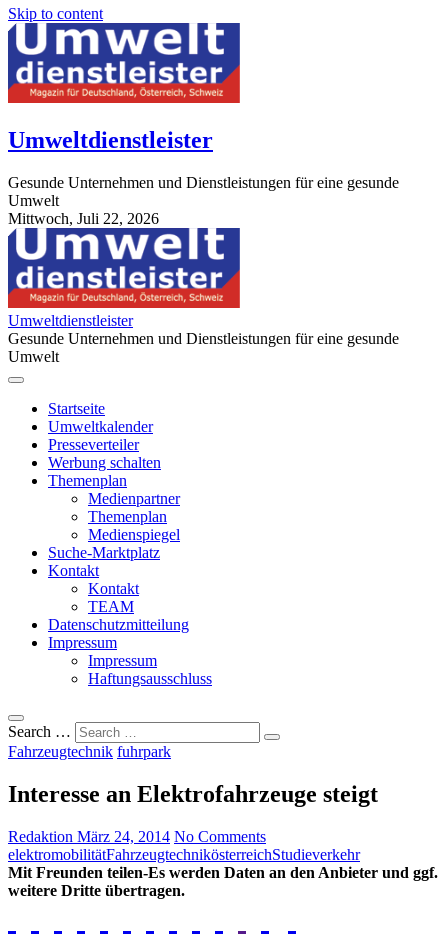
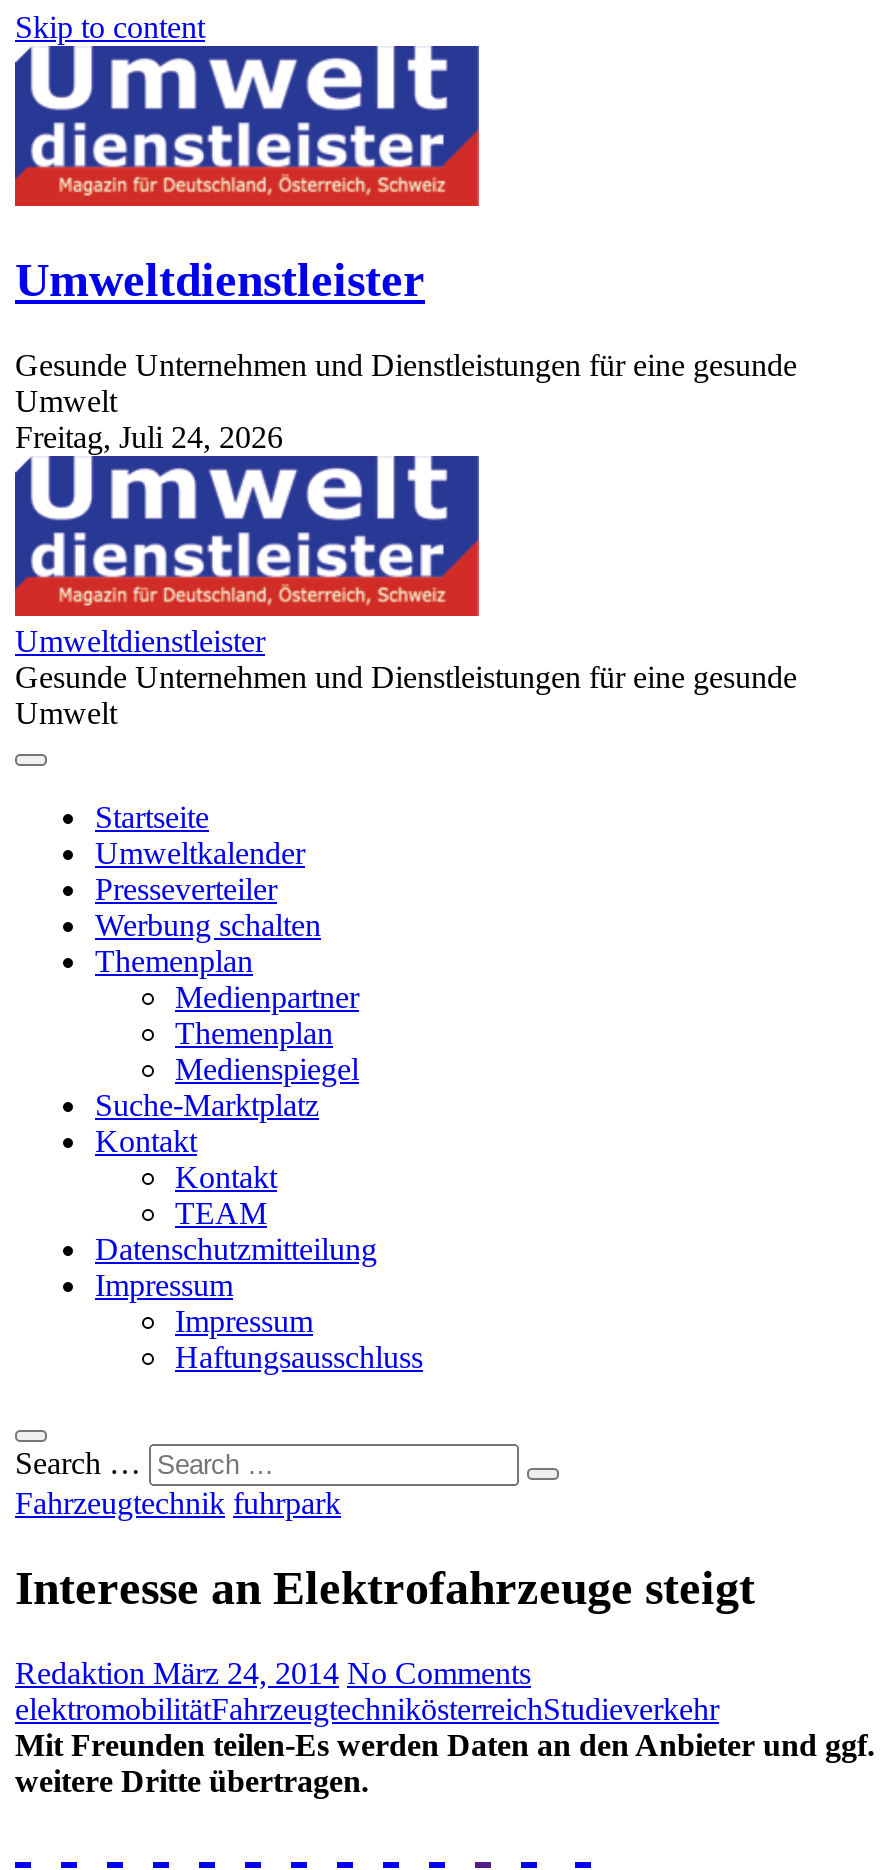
[8,210,159,227] Mittwoch, Juli 22, 2026 -> [15,420,283,454] Freitag, Juli 24, 2026

